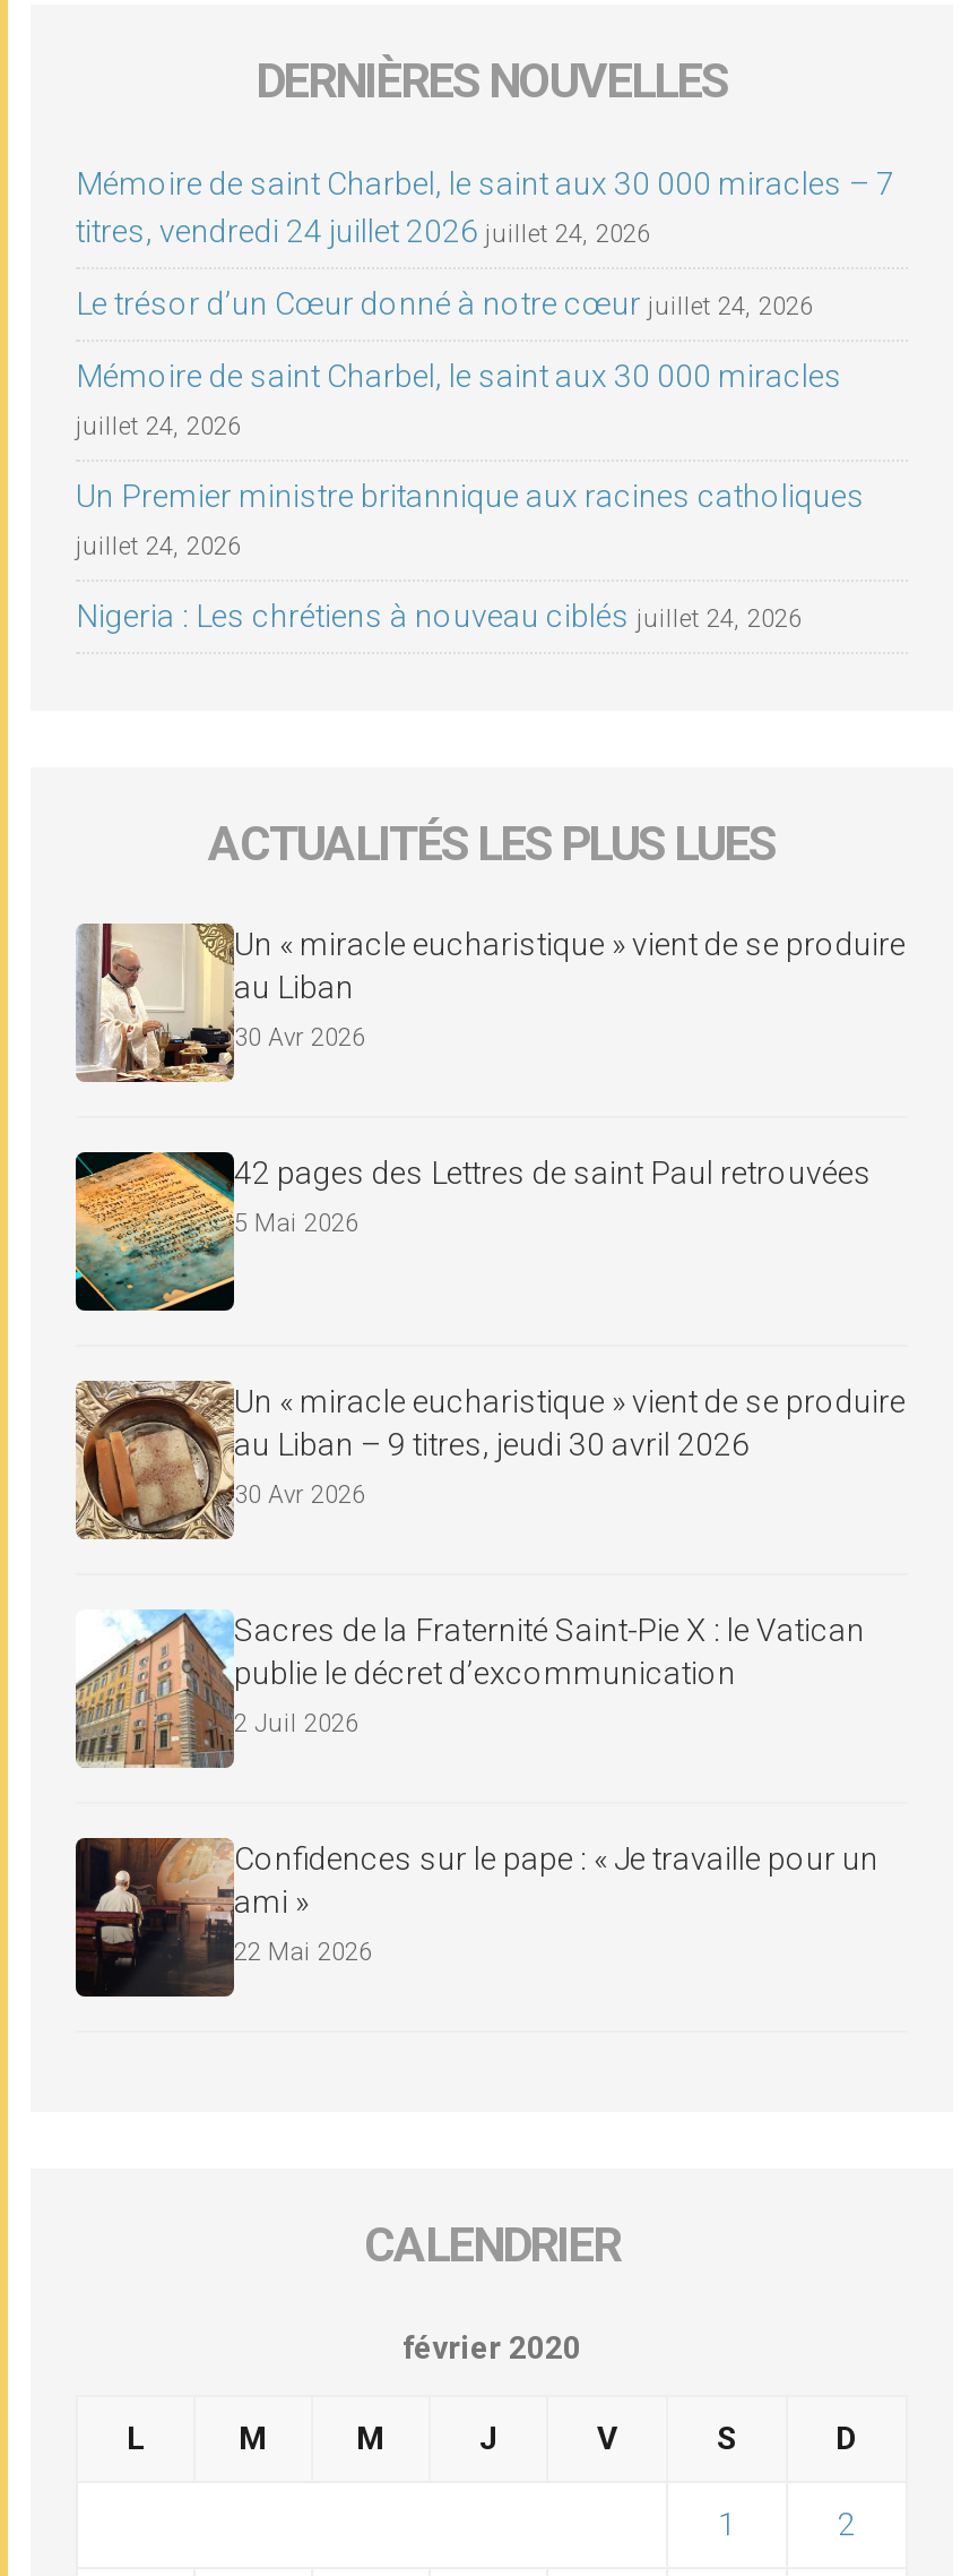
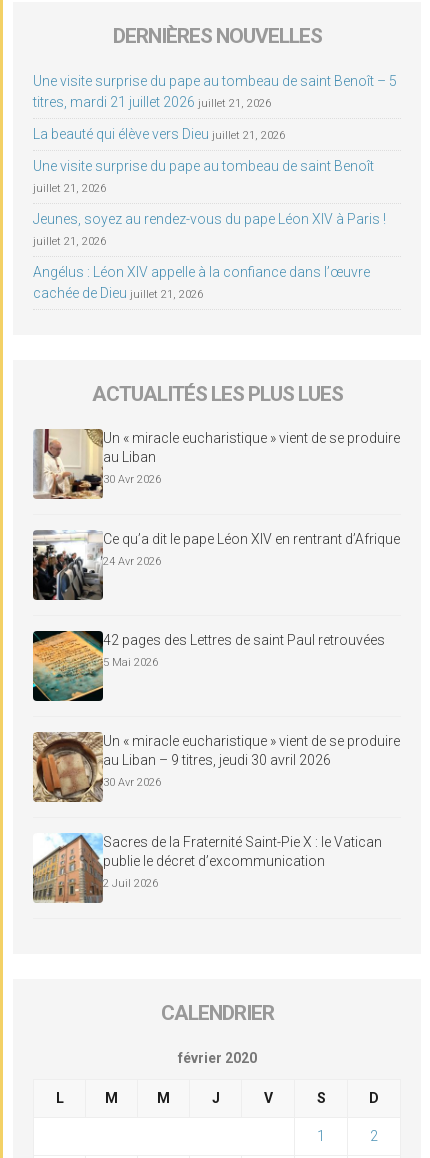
[76,165,894,249] Mémoire de saint Charbel, le saint aux 30 000 miracles – 7 | titres, vendredi 24 juillet 2026 juillet 24, 2026 -> [33,73,397,110] Une visite surprise du pape au tombeau de saint Benoît – 5 | titres, mardi 21 juillet 2026 juillet 21, 2026
[76,285,813,321] Le trésor d’un Cœur donné à notre cœur juillet 24, 2026 -> [33,126,285,142] La beauté qui élève vers Dieu juillet 21, 2026
[76,357,842,394] Mémoire de saint Charbel, le saint aux 30 000 miracles -> [33,158,374,174] Une visite surprise du pape au tombeau de saint Benoît
[76,412,241,441] juillet 24, 2026 -> [33,182,106,195] juillet 21, 2026
[76,477,865,514] Un Premier ministre britannique aux racines catholiques -> [33,211,386,227] Jeunes, soyez au rendez-vous du pape Léon XIV à Paris !
[76,532,241,561] juillet 24, 2026 -> [33,235,106,248] juillet 21, 2026
[76,597,802,634] Nigeria : Les chrétiens à nouveau ciblés juillet 24, 2026 -> [33,264,370,301] Angélus : Léon XIV appelle à la confiance dans l’œuvre | cachée de Dieu juillet 21, 2026
none -> [32,530,400,601] [image] | Ce qu’a dit le pape Léon XIV en rentrant d’Afrique | 24 Avr 2026
moved [71,1149,906,1738] -> [31,630,400,890]: [image] | 42 pages des Lettres de saint Paul retrouvées | 5 Mai 2026 | ... | publie le décret d’excommunication | 2 Juil 2026
[73,1835,878,2000] [image] | Confidences sur le pape : « Je travaille pour un | ami » | 22 Mai 2026 -> none

